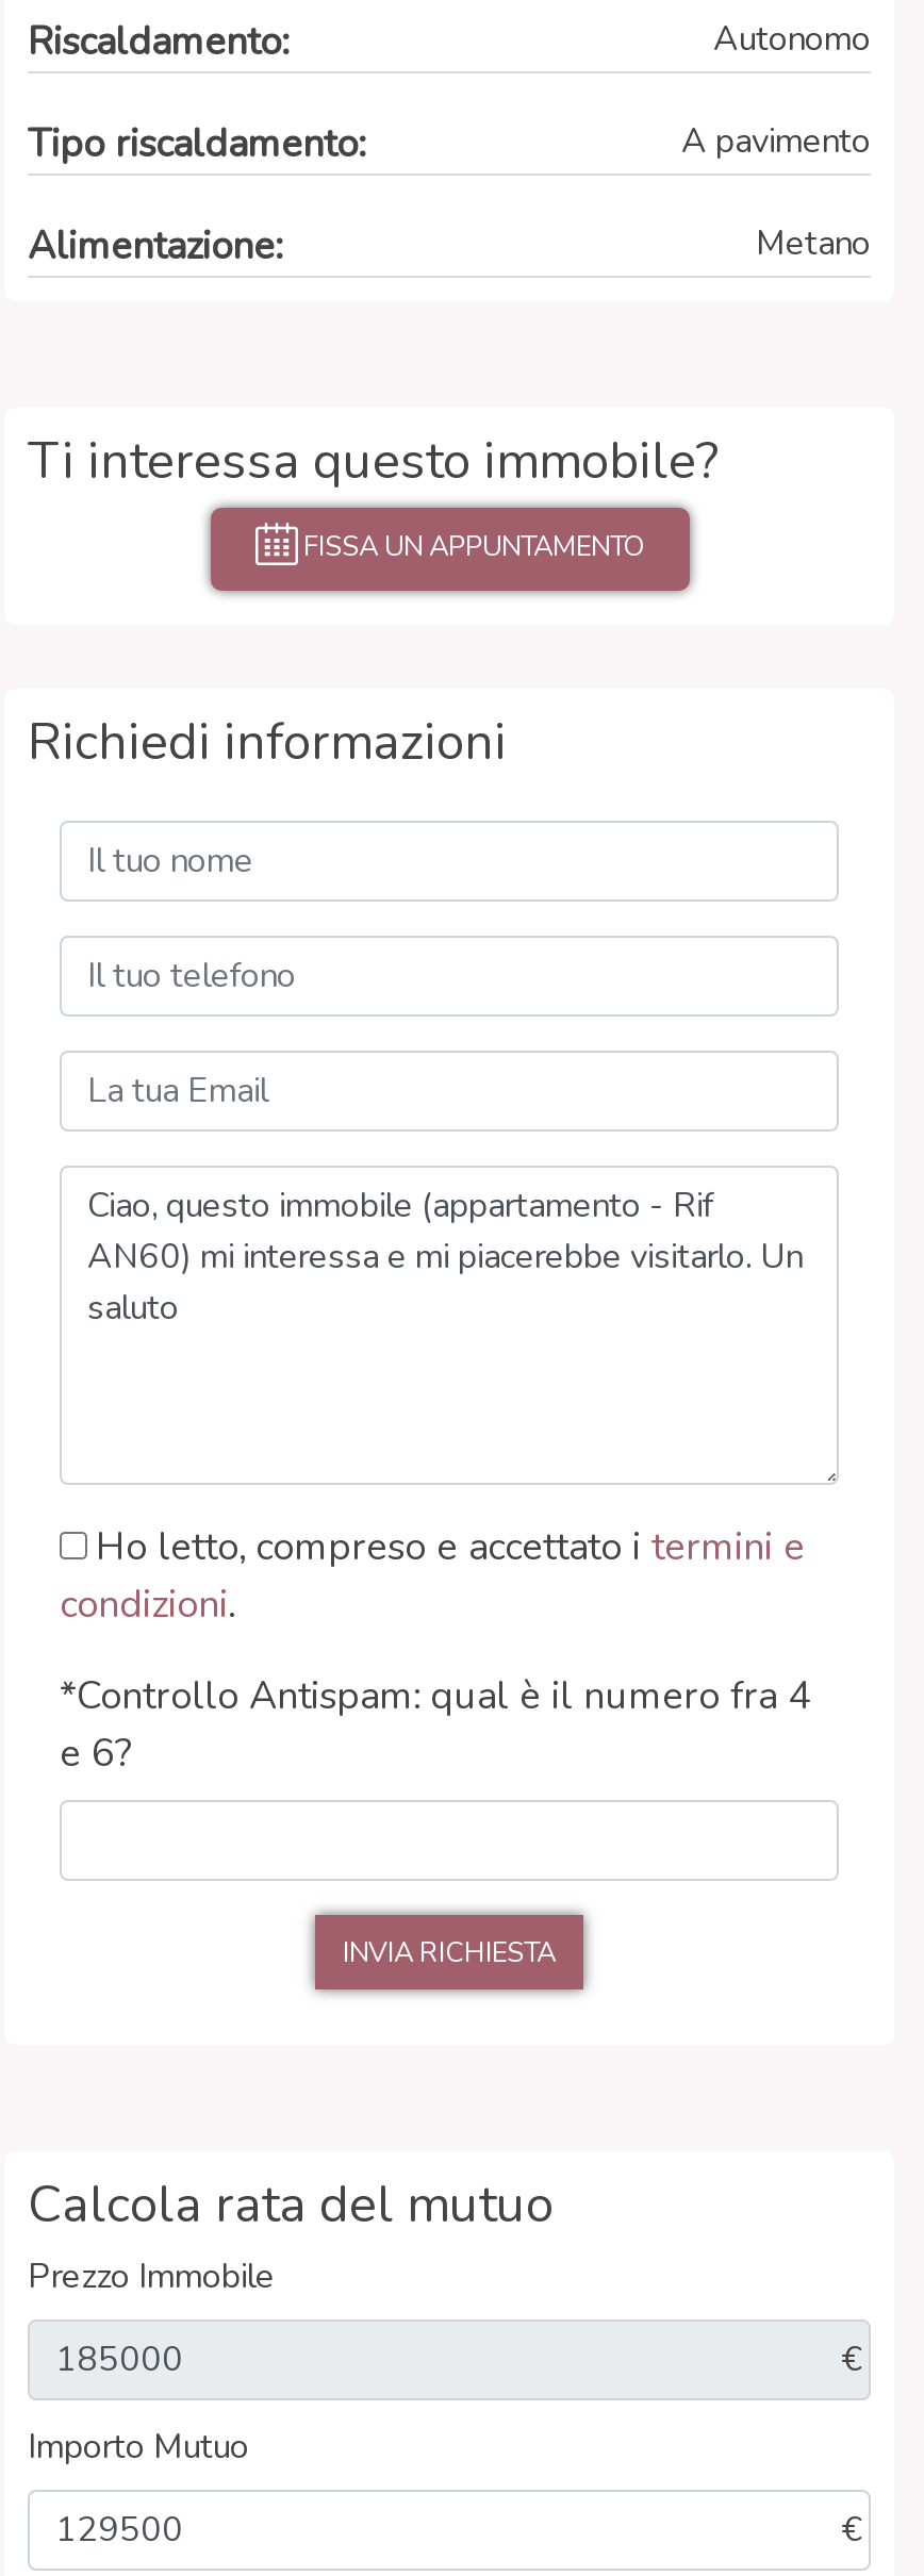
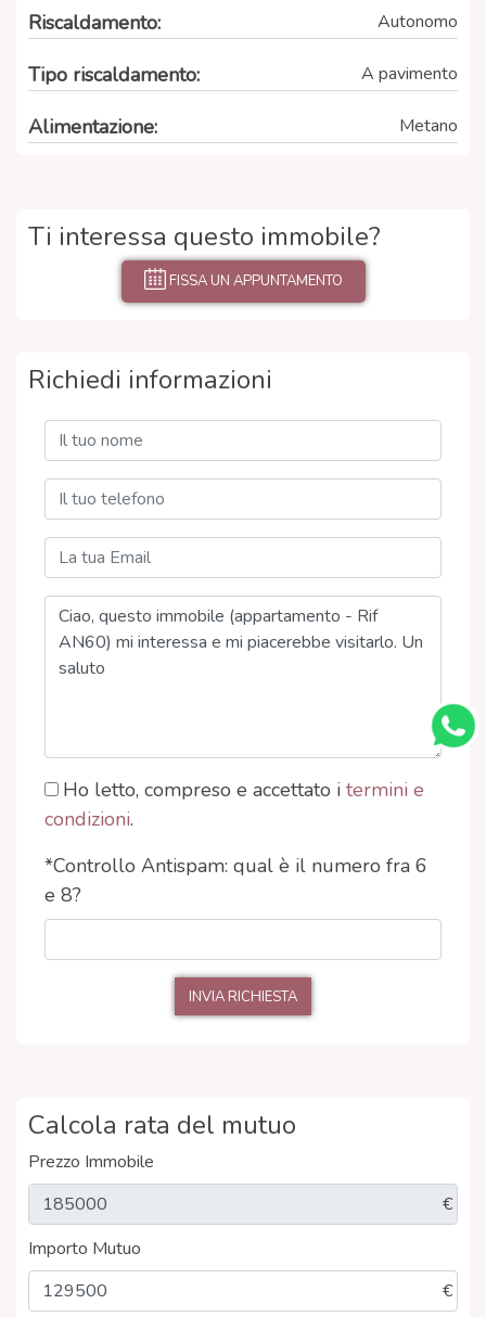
none -> [431,703,476,749] [image]
[60,1670,811,1721] *Controllo Antispam: qual è il numero fra 4 -> [44,853,427,879] *Controllo Antispam: qual è il numero fra 6
[60,1728,132,1779] e 6? -> [44,882,81,908] e 8?

